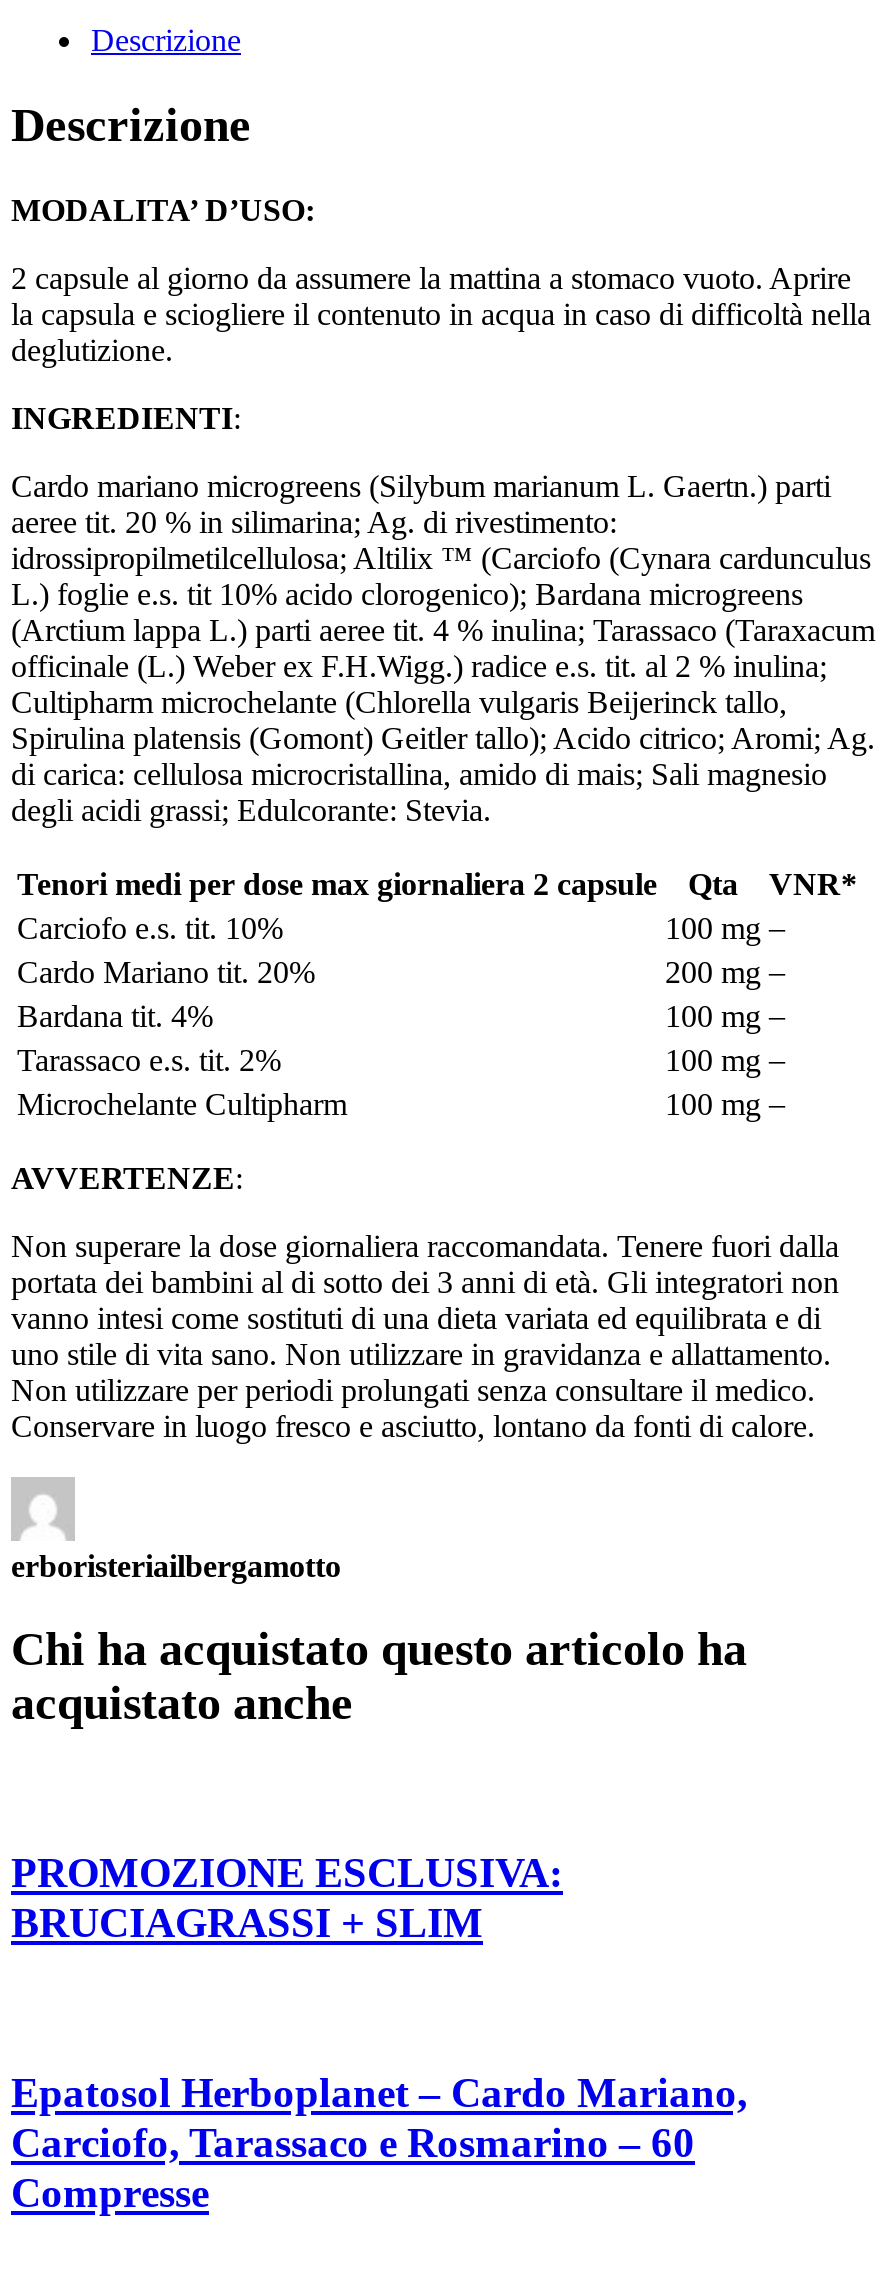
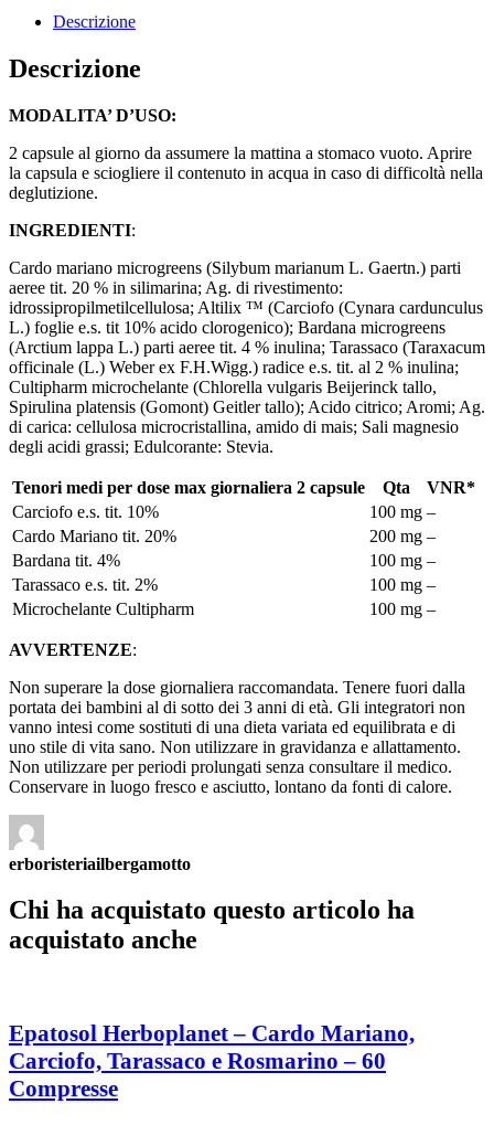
[11,1850,563,1948] PROMOZIONE ESCLUSIVA: | BRUCIAGRASSI + SLIM -> none

